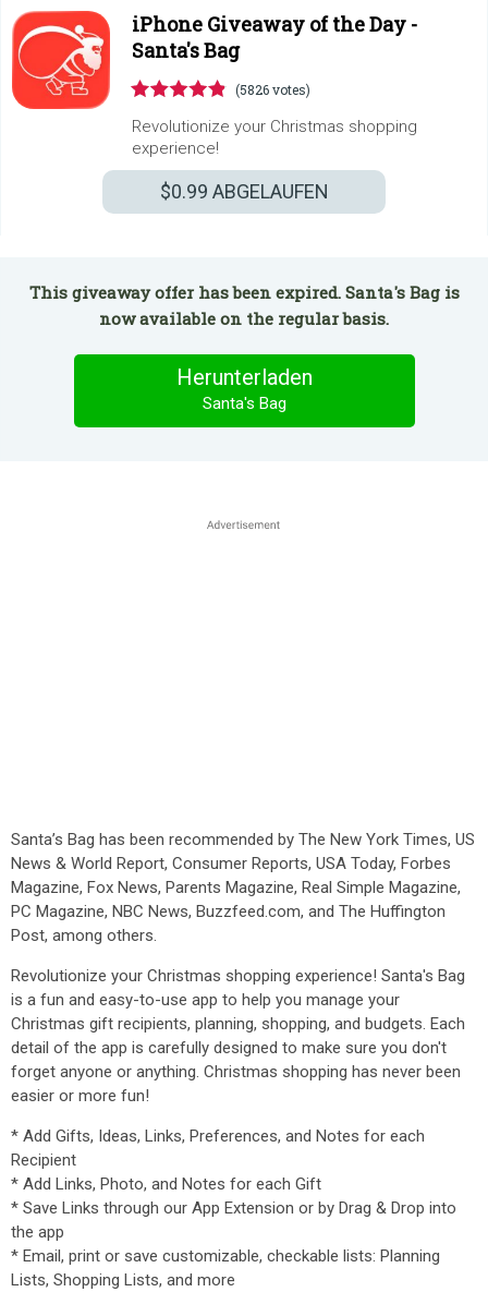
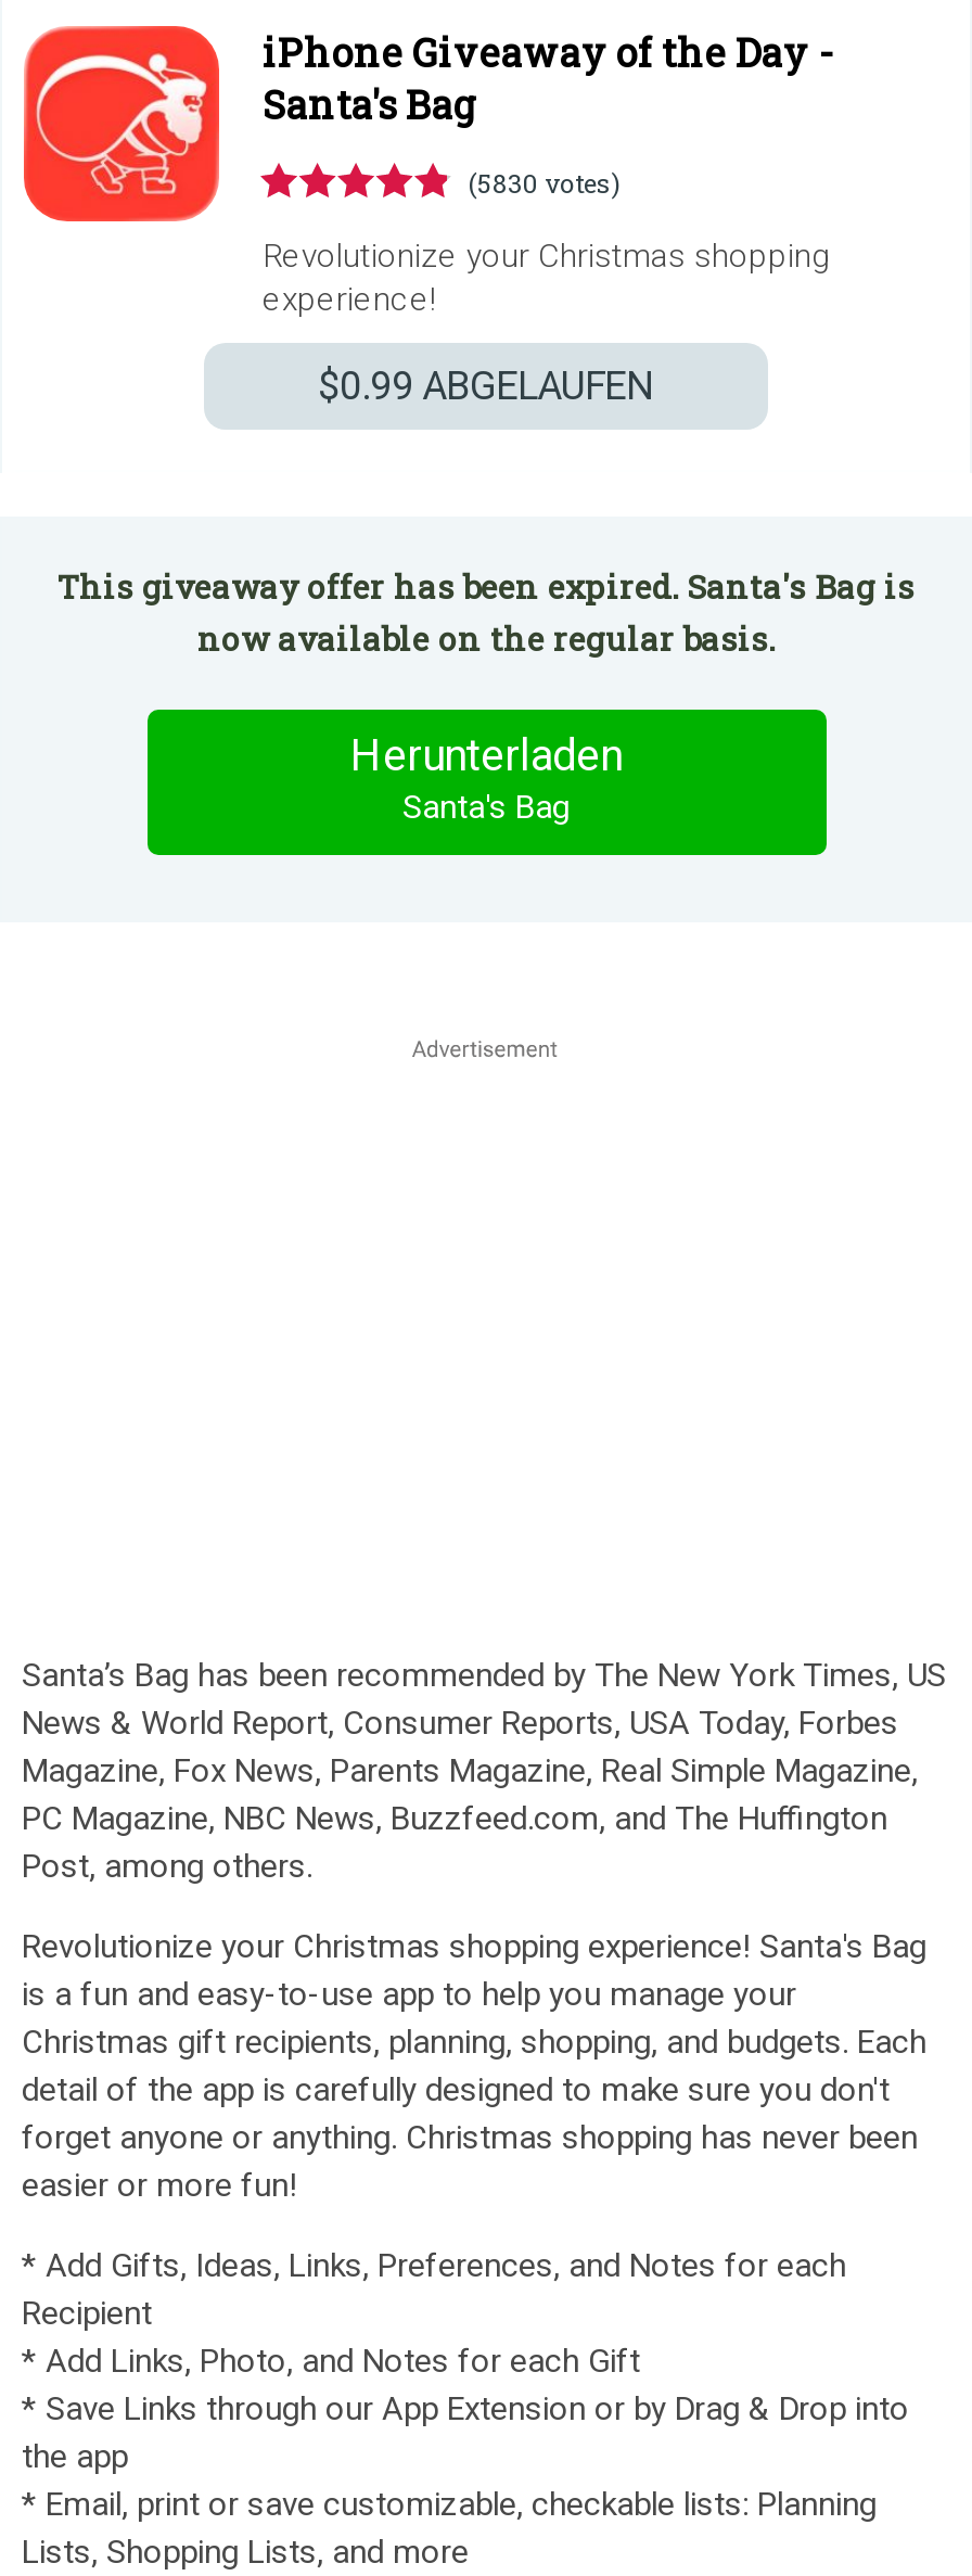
[235,81,310,98] (5826 votes) -> [469,165,621,200] (5830 votes)

